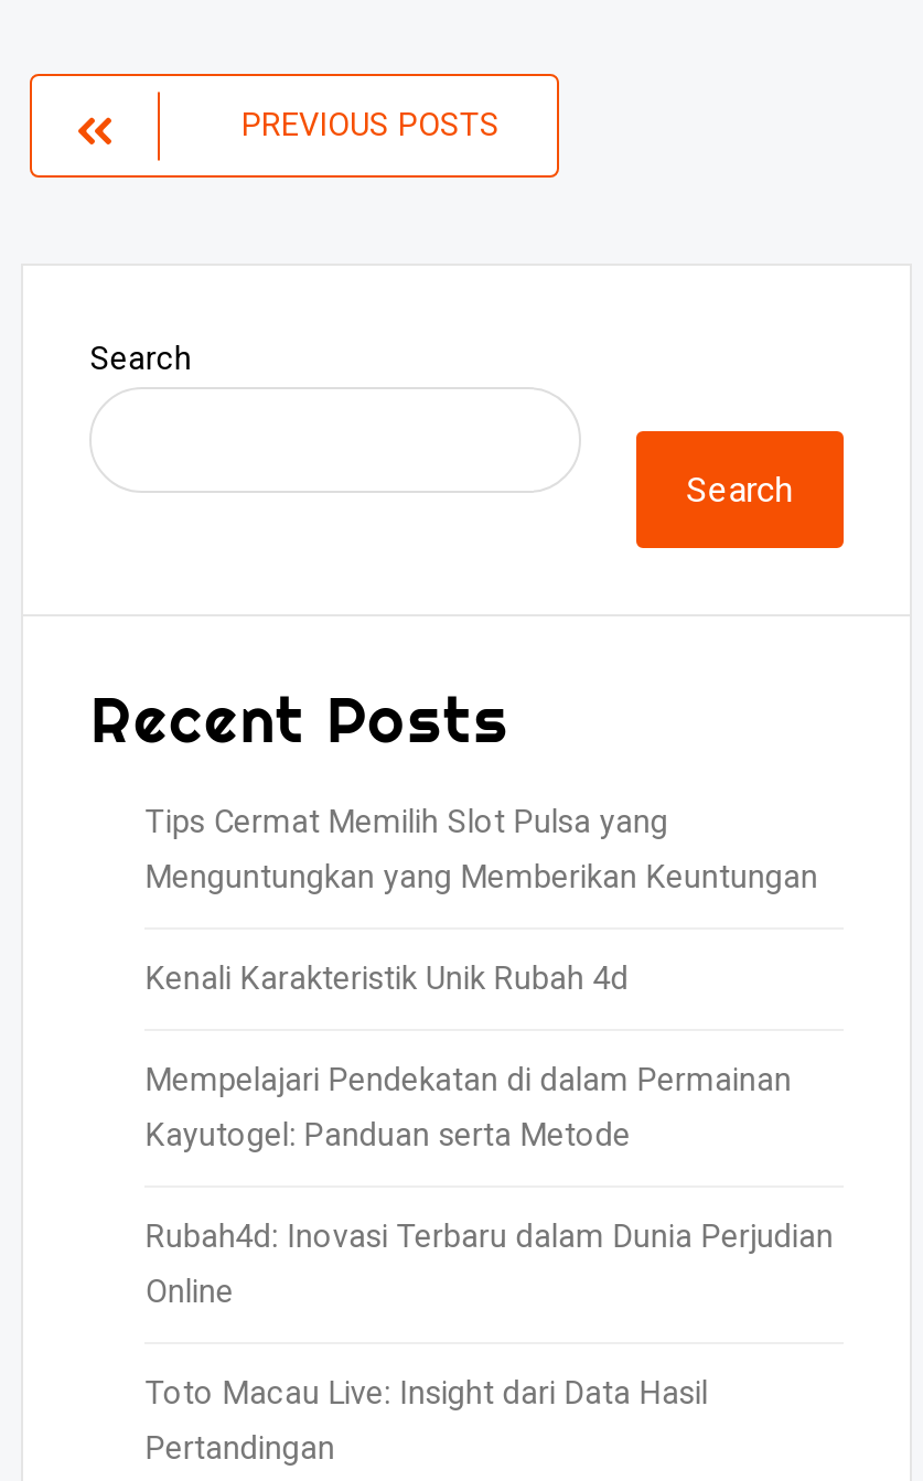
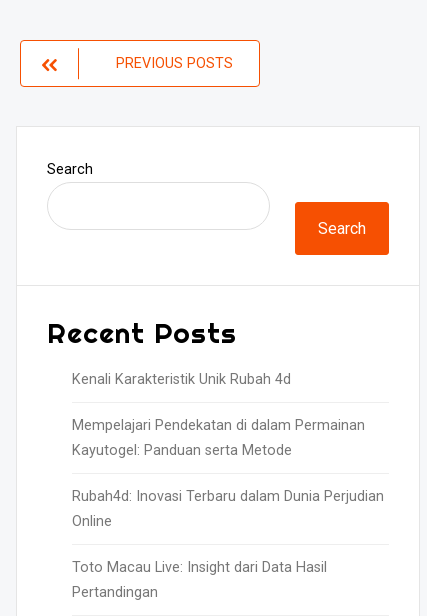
[145,804,818,897] Tips Cermat Memilih Slot Pulsa yang | Menguntungkan yang Memberikan Keuntungan -> none

